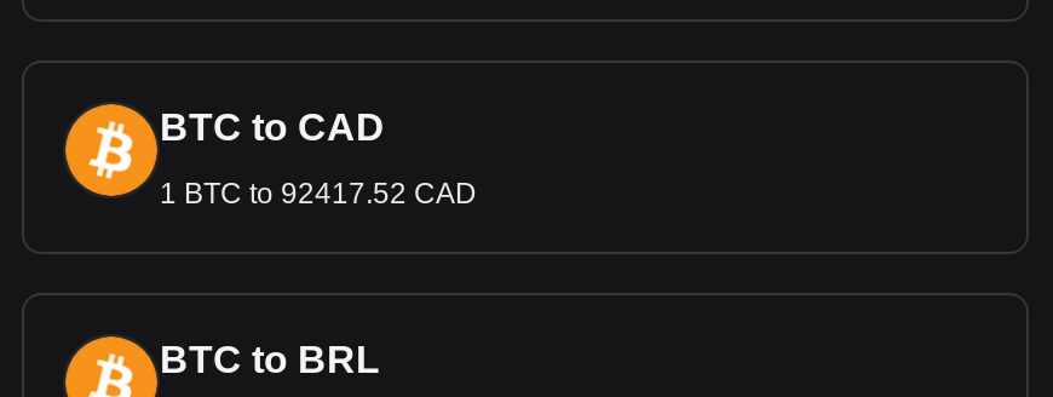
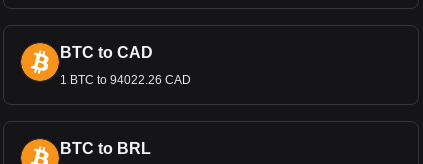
[160,177,477,211] 1 BTC to 92417.52 CAD -> [60,73,191,87] 1 BTC to 94022.26 CAD

